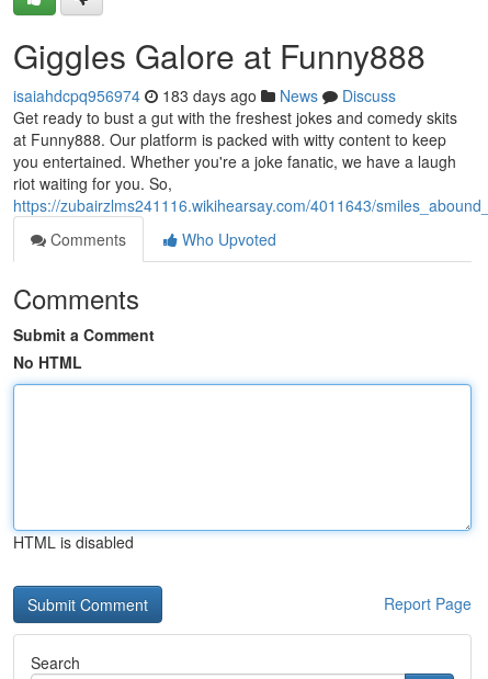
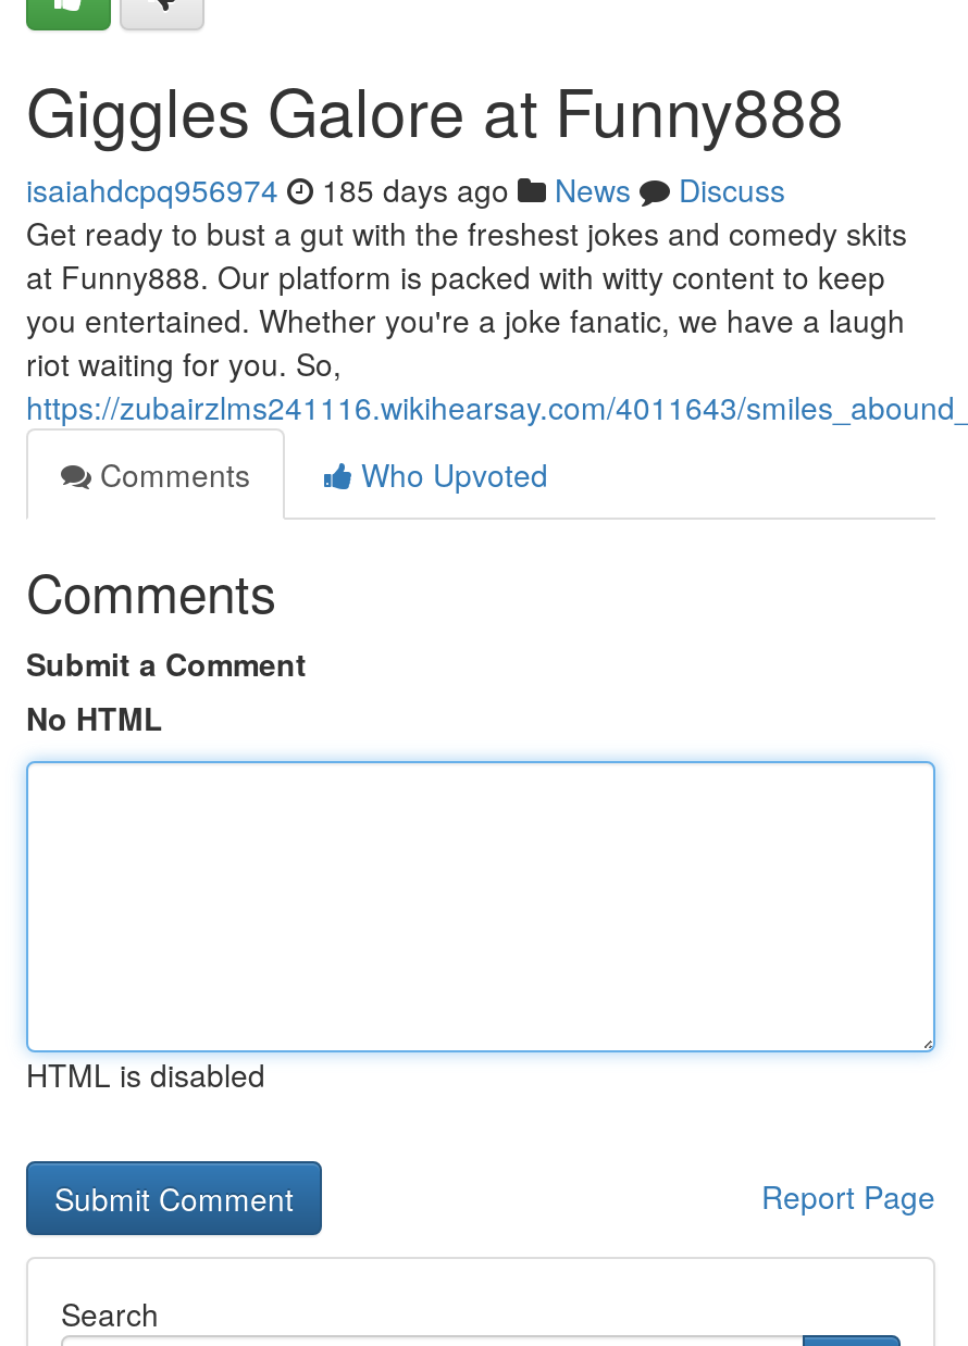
[13,84,396,106] isaiahdcpq956974 183 days ago News Discuss -> [26,167,785,211] isaiahdcpq956974 185 days ago News Discuss

